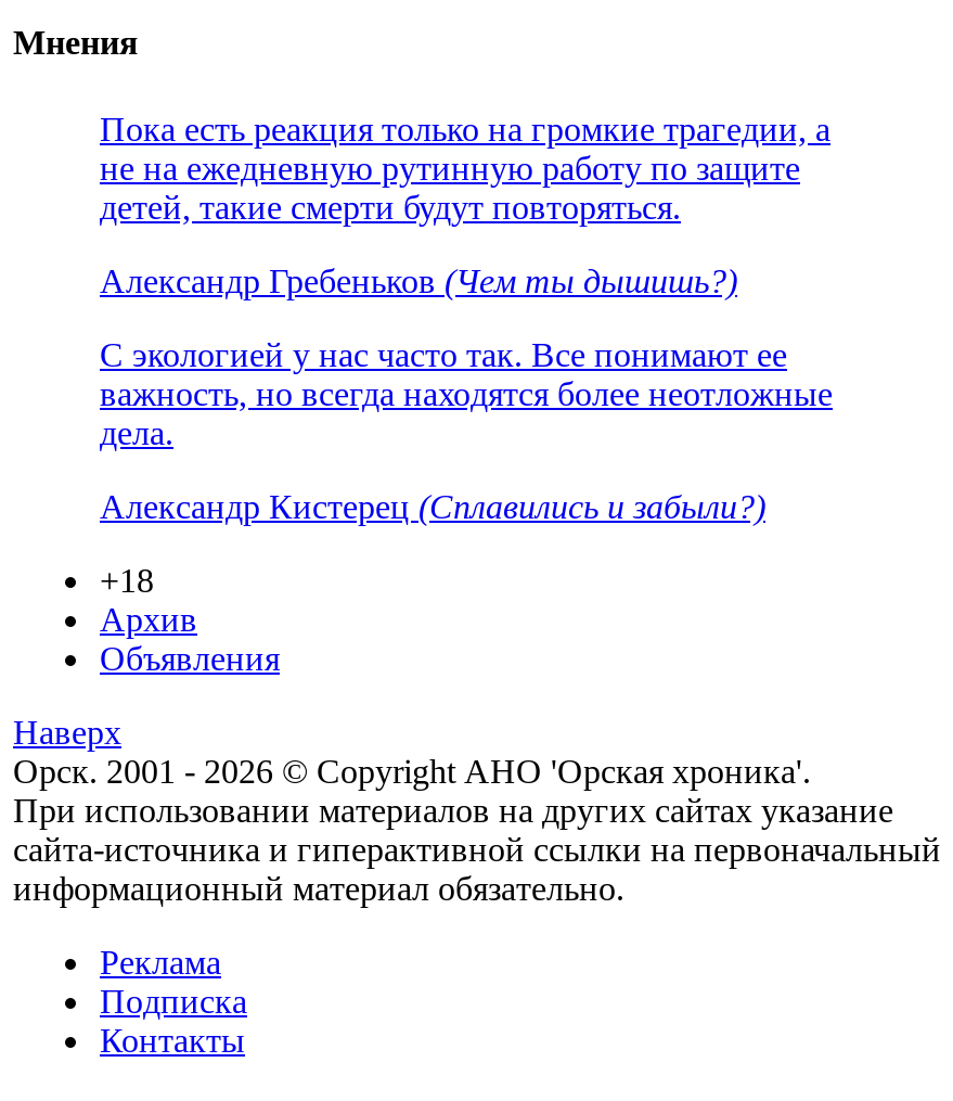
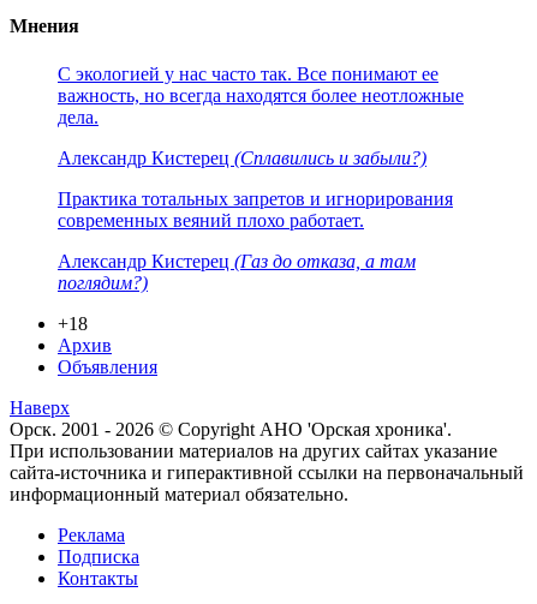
[100,110,830,298] Пока есть реакция только на громкие трагедии, а | не на ежедневную рутинную работу по защите | детей, такие смерти будут повторяться. | Александр Гребеньков (Чем ты дышишь?) -> none
moved [100,335,833,524] -> [58,63,464,168]: С экологией у нас часто так. Все понимают ее | важность, но всегда находятся более неотложные | дела. | Александр Кистерец (Сплавились и забыли?)
none -> [58,188,453,292] Практика тотальных запретов и игнорирования | современных веяний плохо работает. | Александр Кистерец (Газ до отказа, а там | поглядим?)

